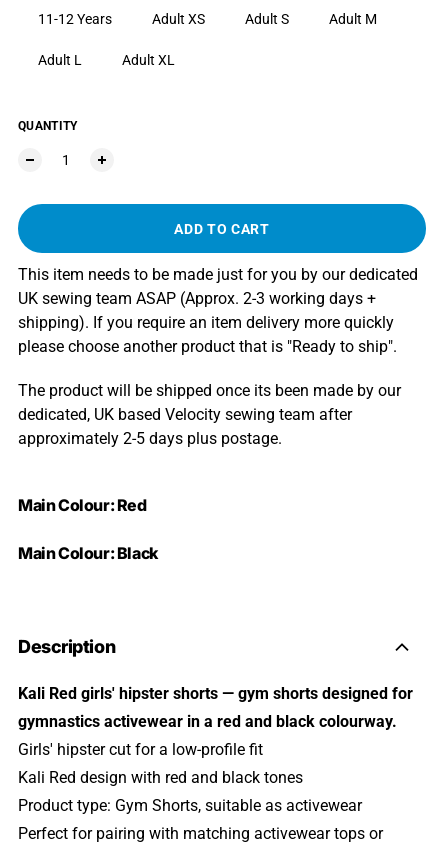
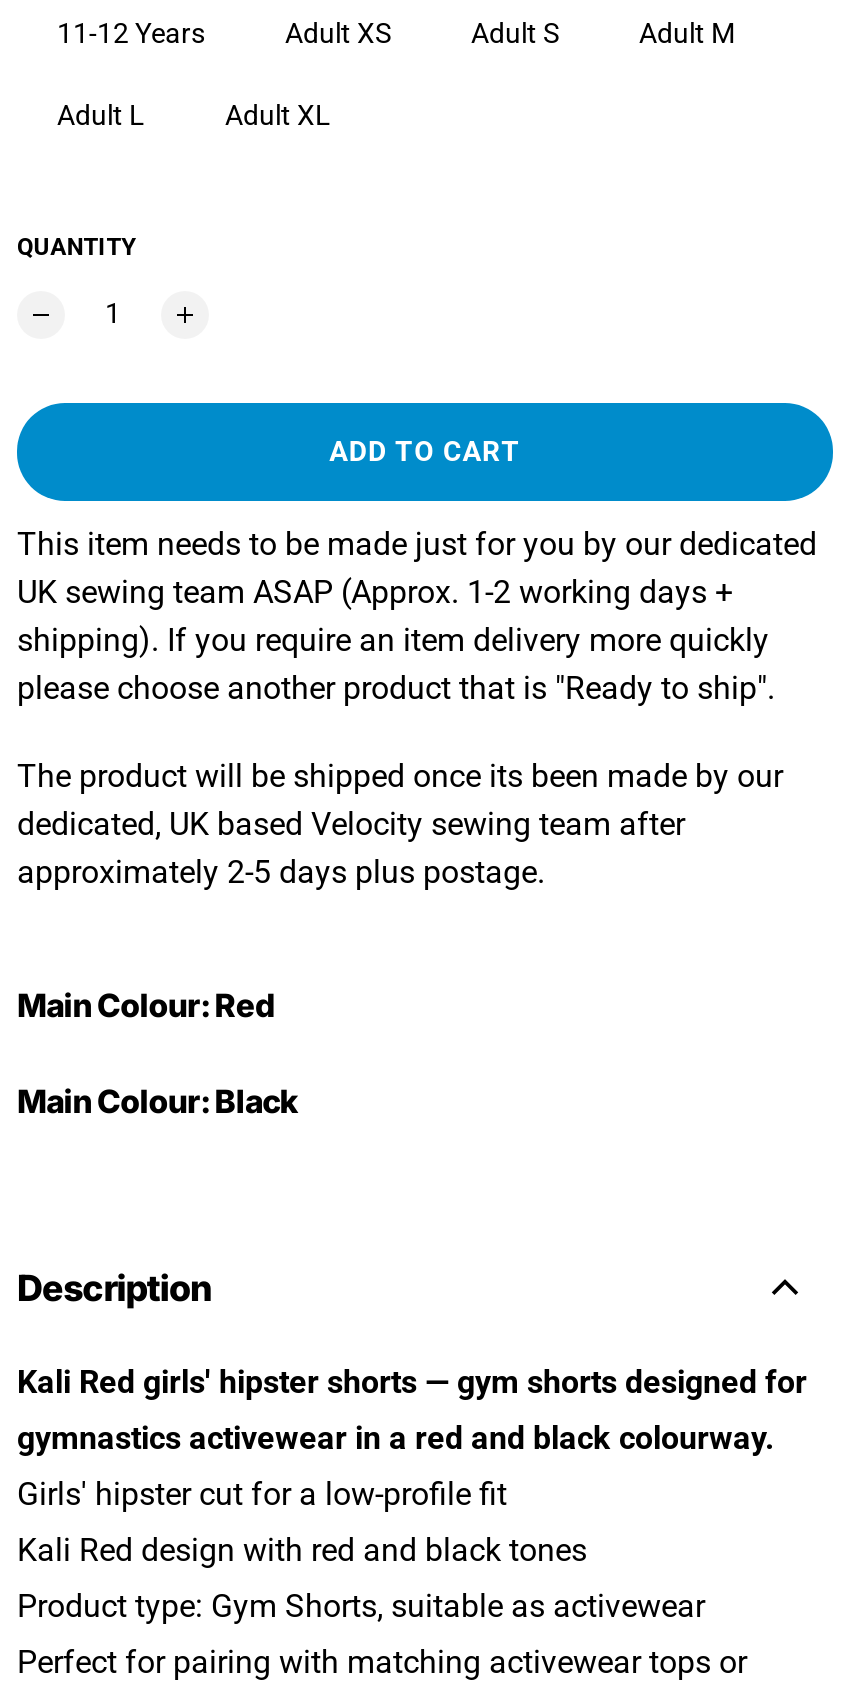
[18,289,376,308] UK sewing team ASAP (Approx. 2-3 working days + -> [17,572,733,610] UK sewing team ASAP (Approx. 1-2 working days +

